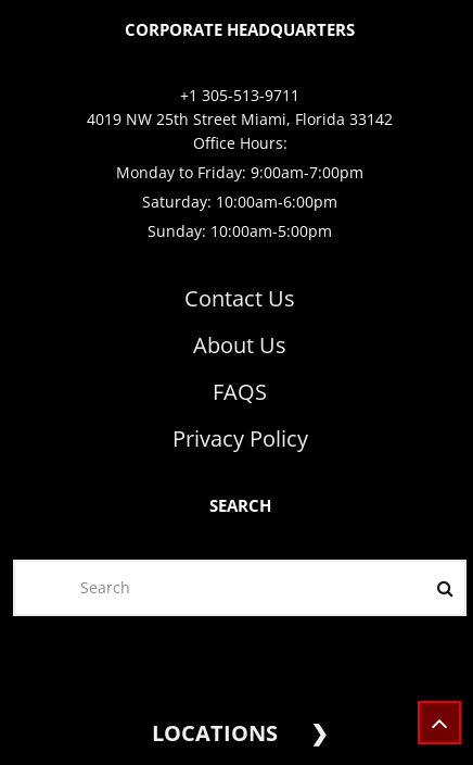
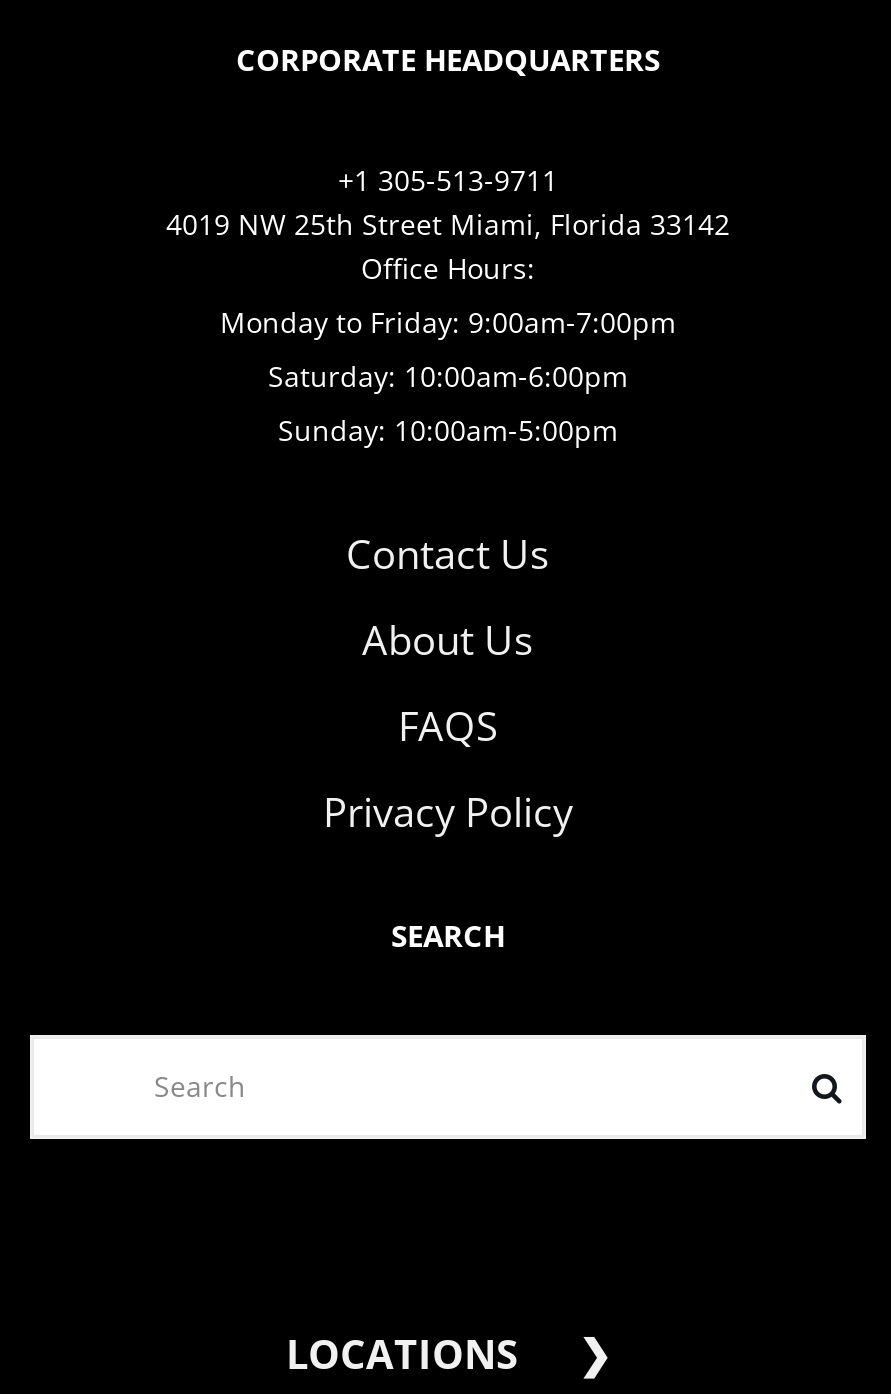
[417,700,462,745] [image] -> none

